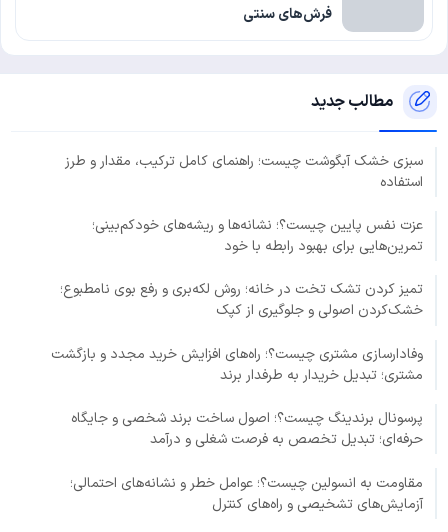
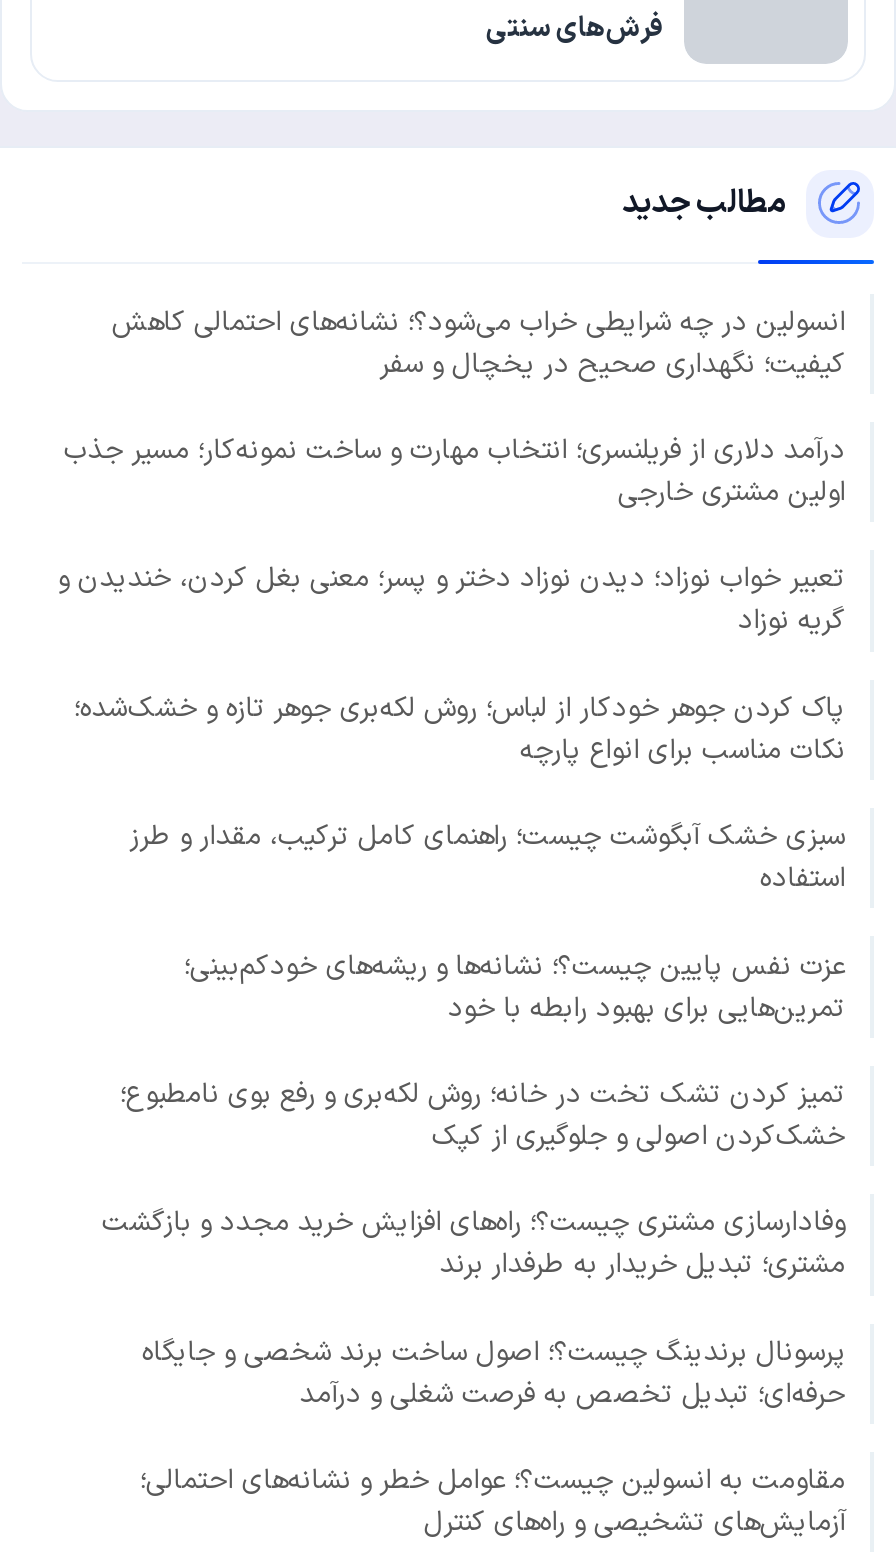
none -> [58,301,846,772] انسولین در چه شرایطی خراب می‌شود؟؛ نشانه‌های احتمالی کاهش | کیفیت؛ نگهداری صحیح در یخچال و سفر | درآمد دلاری از فریلنسری؛ انتخاب مهارت و ساخت نمونه‌کار؛ مسیر جذب | اولین مشتری خارجی | تعبیر خواب نوزاد؛ دیدن نوزاد دختر و پسر؛ معنی بغل کردن، خندیدن و | گریه نوزاد | پاک کردن جوهر خودکار از لباس؛ روش لکه‌بری جوهر تازه و خشک‌شده؛ | نکات مناسب برای انواع پارچه

